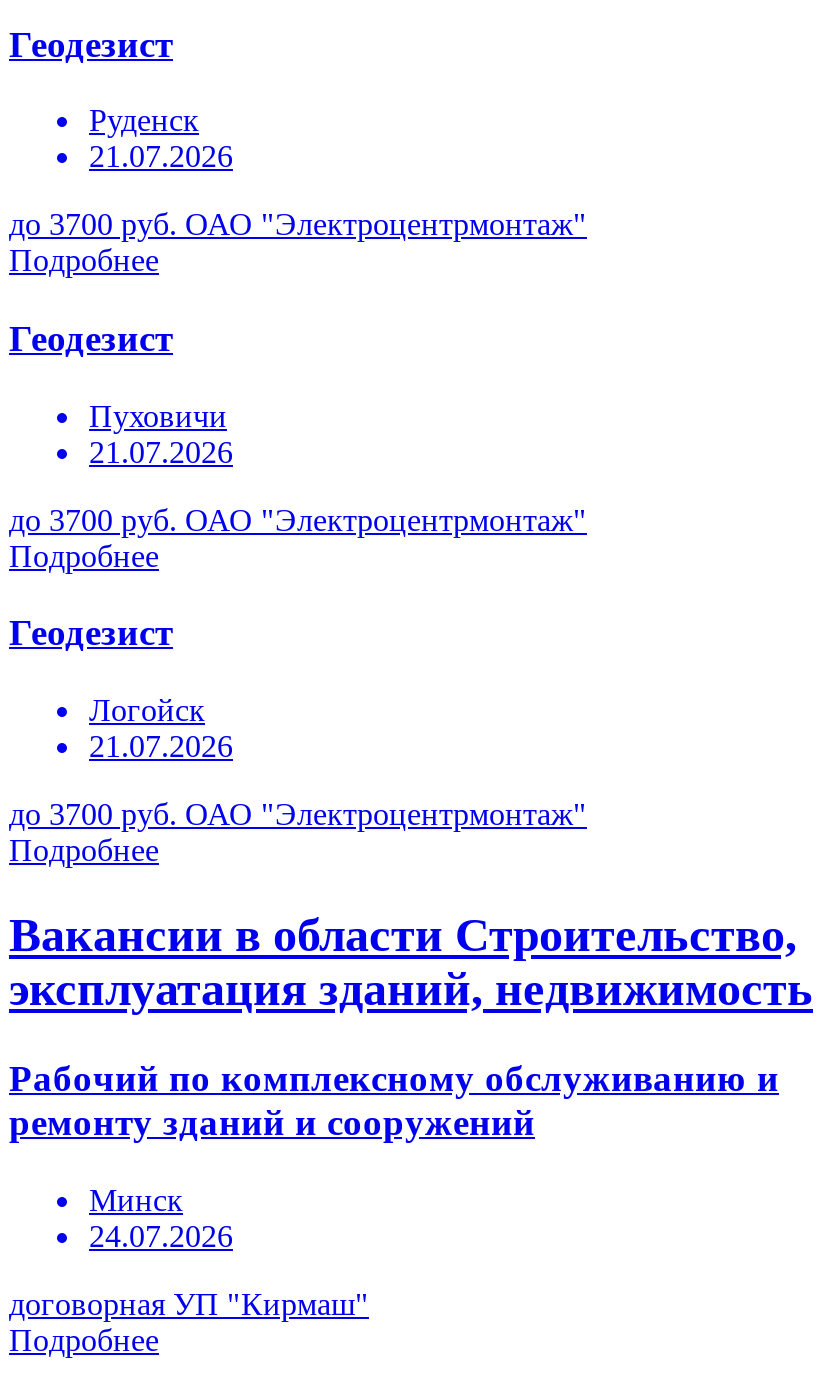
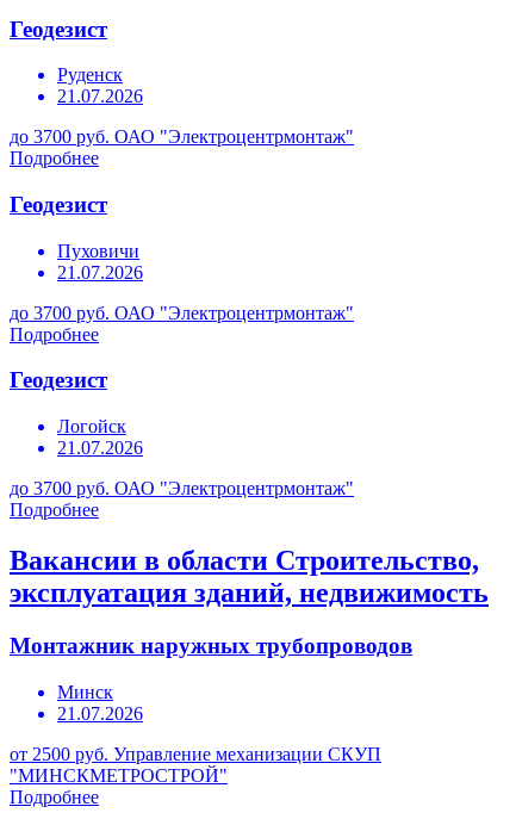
[9,1057,779,1143] Рабочий по комплексному обслуживанию и | ремонту зданий и сооружений -> [10,633,412,658] Монтажник наружных трубопроводов
moved [89,1182,183,1216] -> [57,682,113,702]: Минск
[89,1218,233,1252] 24.07.2026 -> [57,703,143,723] 21.07.2026
[9,1286,369,1320] договорная УП "Кирмаш" -> [10,744,381,785] от 2500 руб. Управление механизации СКУП | "МИНСКМЕТРОСТРОЙ"

